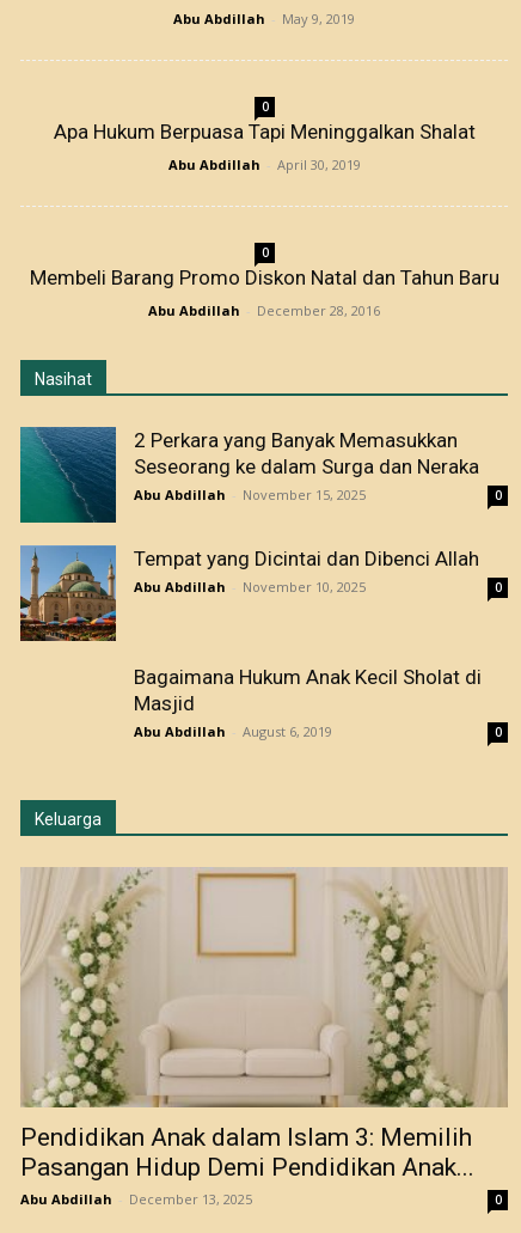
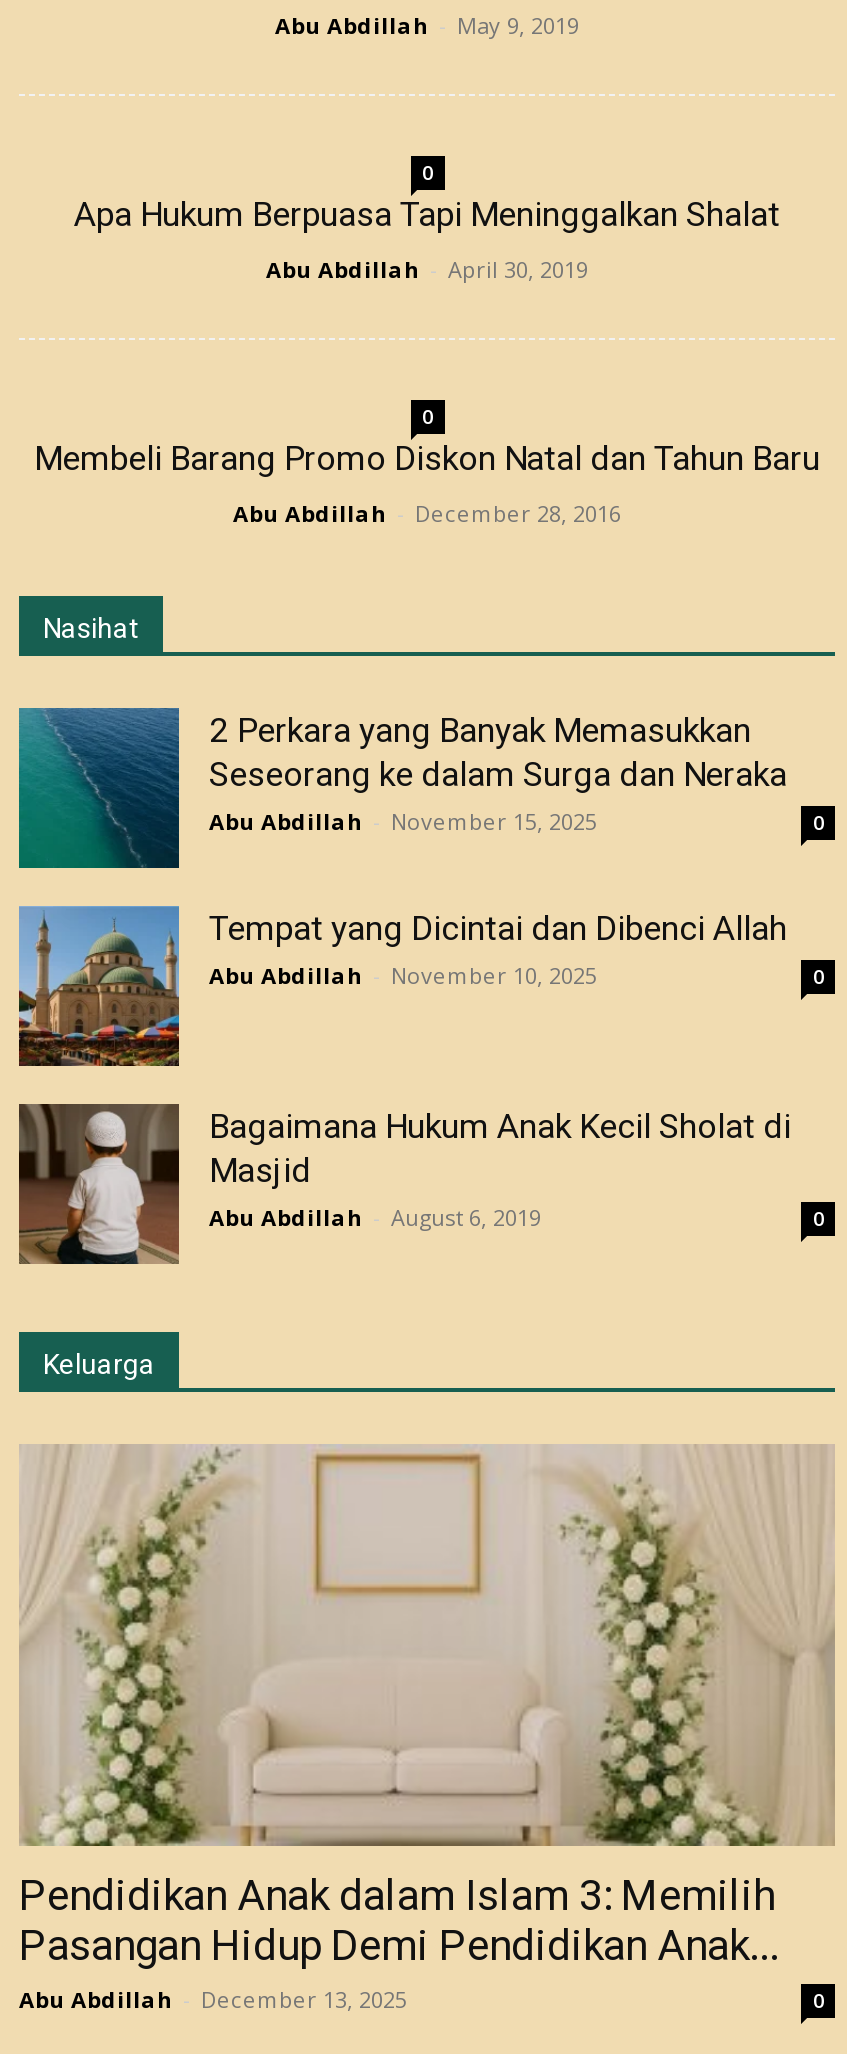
none -> [17,1102,181,1266] [image]

